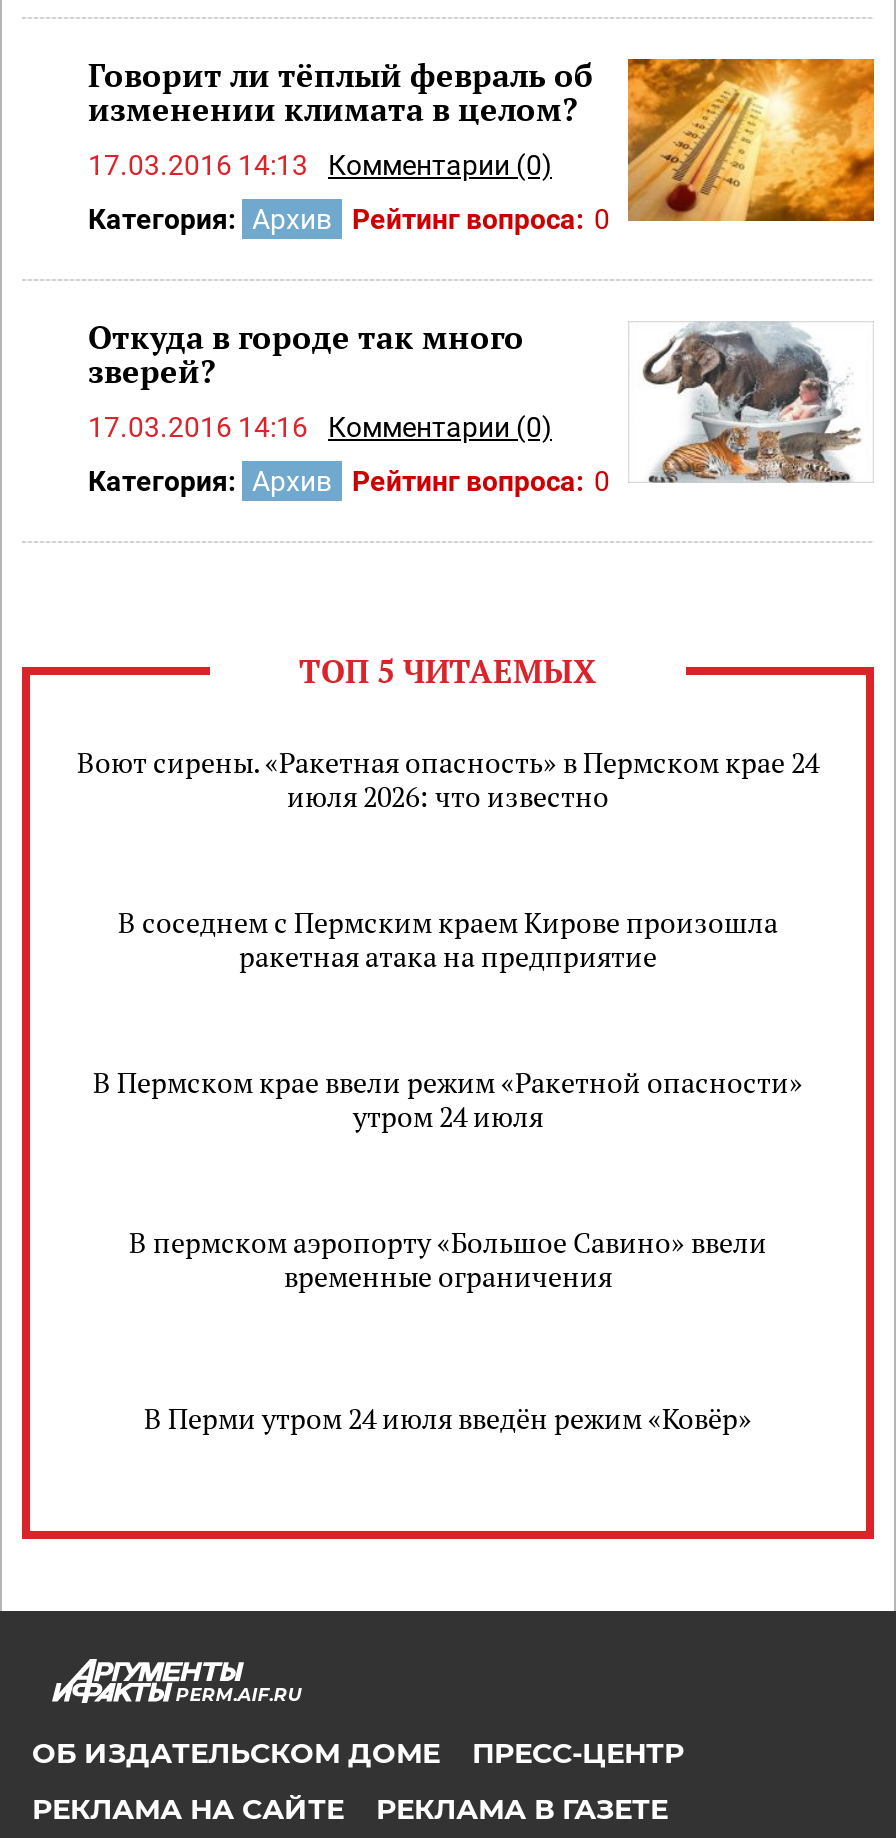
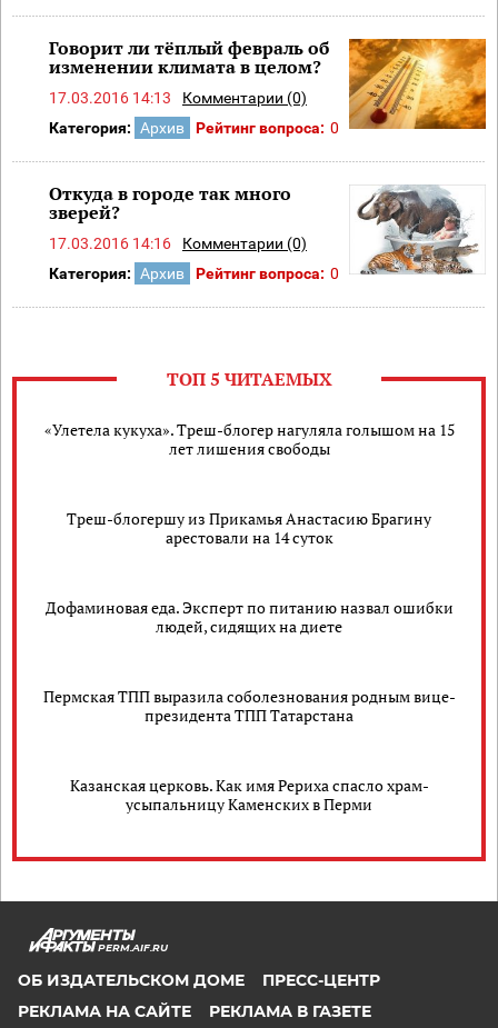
[77,743,819,815] Воют сирены. «Ракетная опасность» в Пермском крае 24 | июля 2026: что известно -> [44,419,454,459] «Улетела кукуха». Треш-блогер нагуляла голышом на 15 | лет лишения свободы
[118,903,778,975] В соседнем с Пермским краем Кирове произошла | ракетная атака на предприятие -> [67,508,431,548] Треш-блогершу из Прикамья Анастасию Брагину | арестовали на 14 суток
[93,1063,803,1135] В Пермском крае ввели режим «Ракетной опасности» | утром 24 июля -> [45,597,453,637] Дофаминовая еда. Эксперт по питанию назвал ошибки | людей, сидящих на диете
[129,1223,767,1295] В пермском аэропорту «Большое Савино» ввели | временные ограничения -> [43,686,455,726] Пермская ТПП выразила соболезнования родным вице- | президента ТПП Татарстана
[144,1400,752,1438] В Перми утром 24 июля введён режим «Ковёр» -> [69,775,429,815] Казанская церковь. Как имя Рериха спасло храм- | усыпальницу Каменских в Перми

